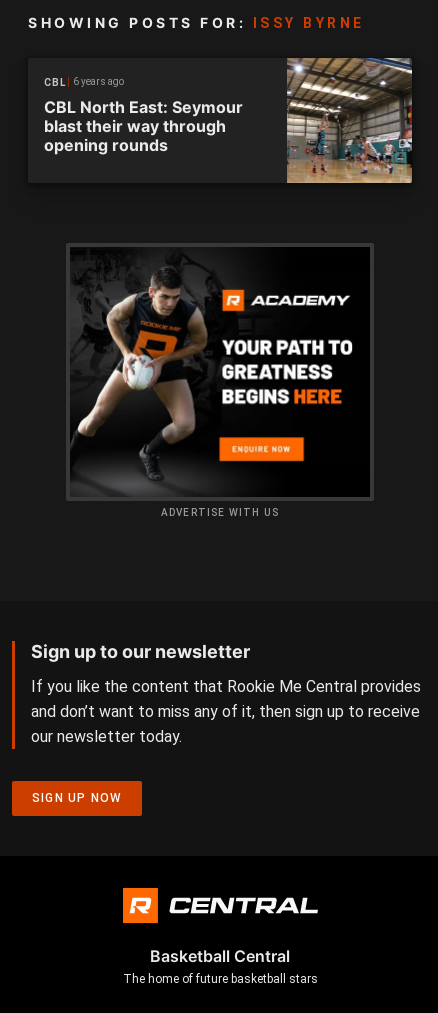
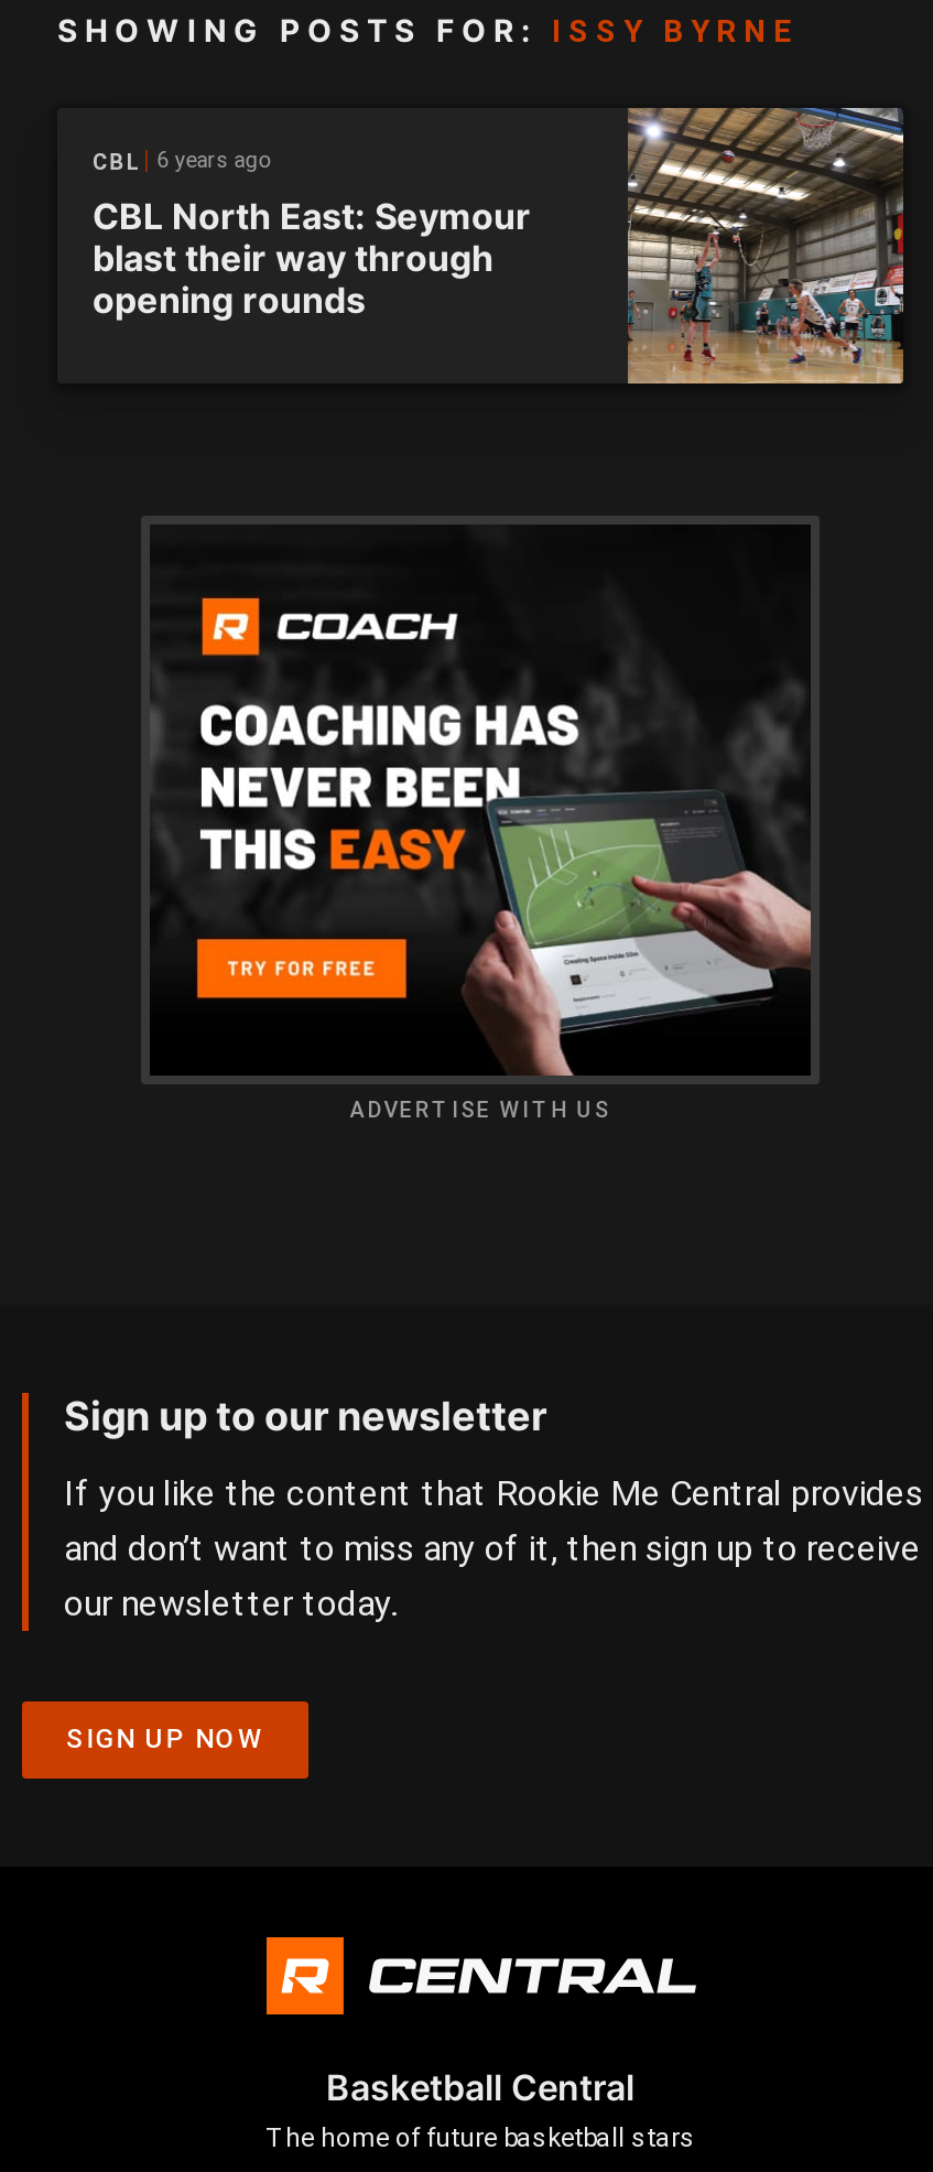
[71,266,370,497] [image] -> [152,571,813,1078] [image]

